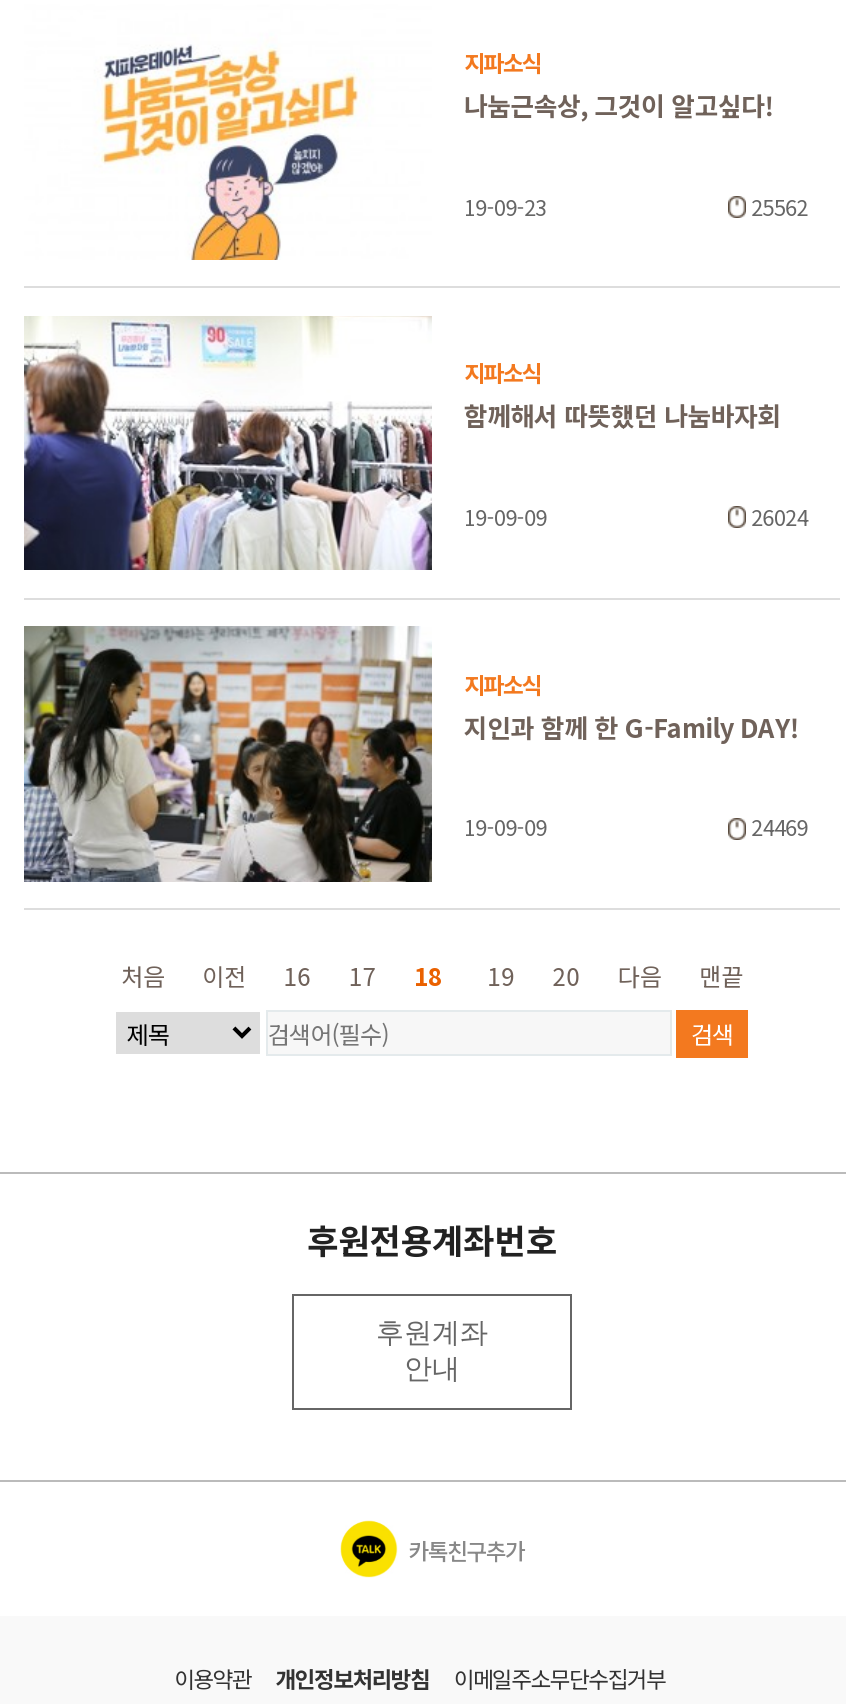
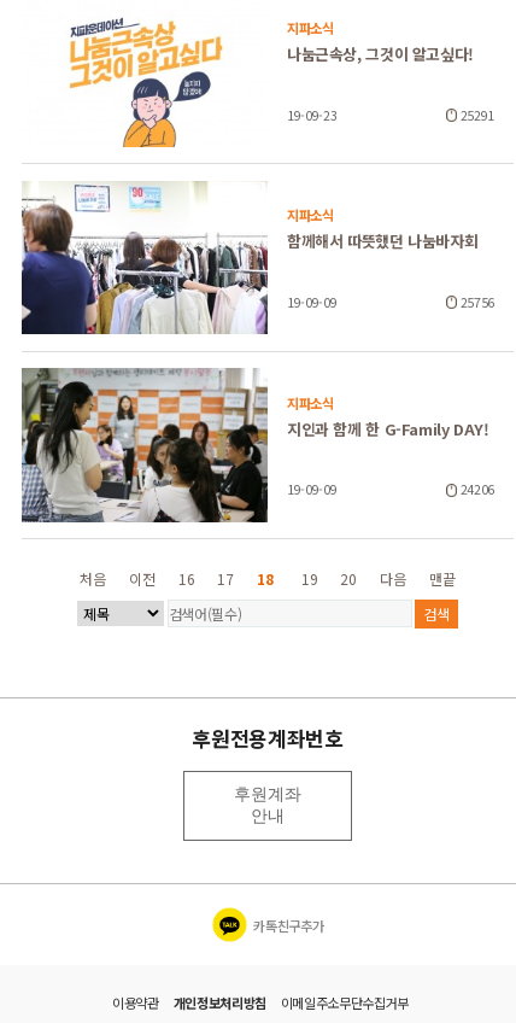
[751,191,808,221] 25562 -> [460,106,494,124] 25291
[751,502,808,532] 26024 -> [460,293,494,311] 25756
[751,812,808,842] 24469 -> [460,480,494,498] 24206

